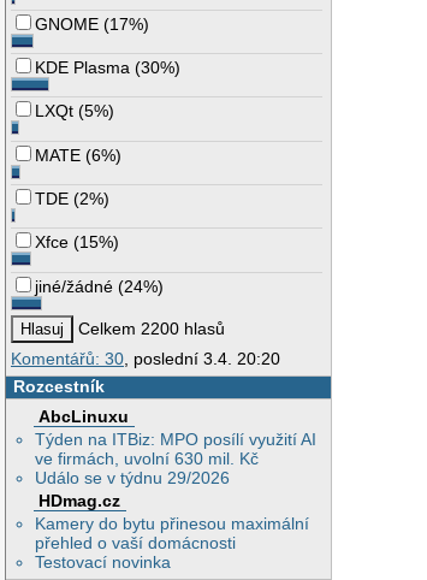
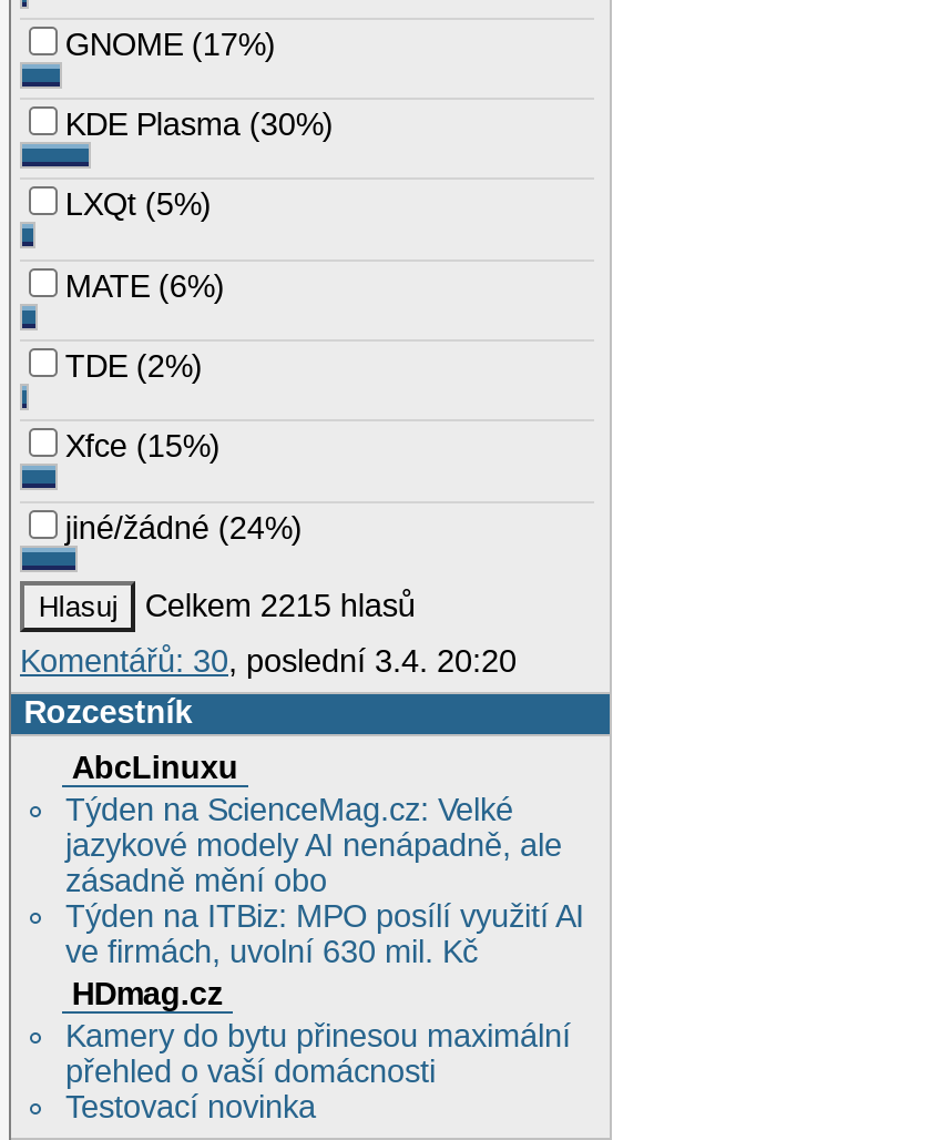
[74,319,225,338] Celkem 2200 hlasů -> [136,588,415,624] Celkem 2215 hlasů
none -> [65,791,562,898] Týden na ScienceMag.cz: Velké | jazykové modely AI nenápadně, ale | zásadně mění obo
moved [35,429,317,468] -> [65,898,584,969]: Týden na ITBiz: MPO posílí využití AI | ve firmách, uvolní 630 mil. Kč
[35,468,230,487] Událo se v týdnu 29/2026 -> none

